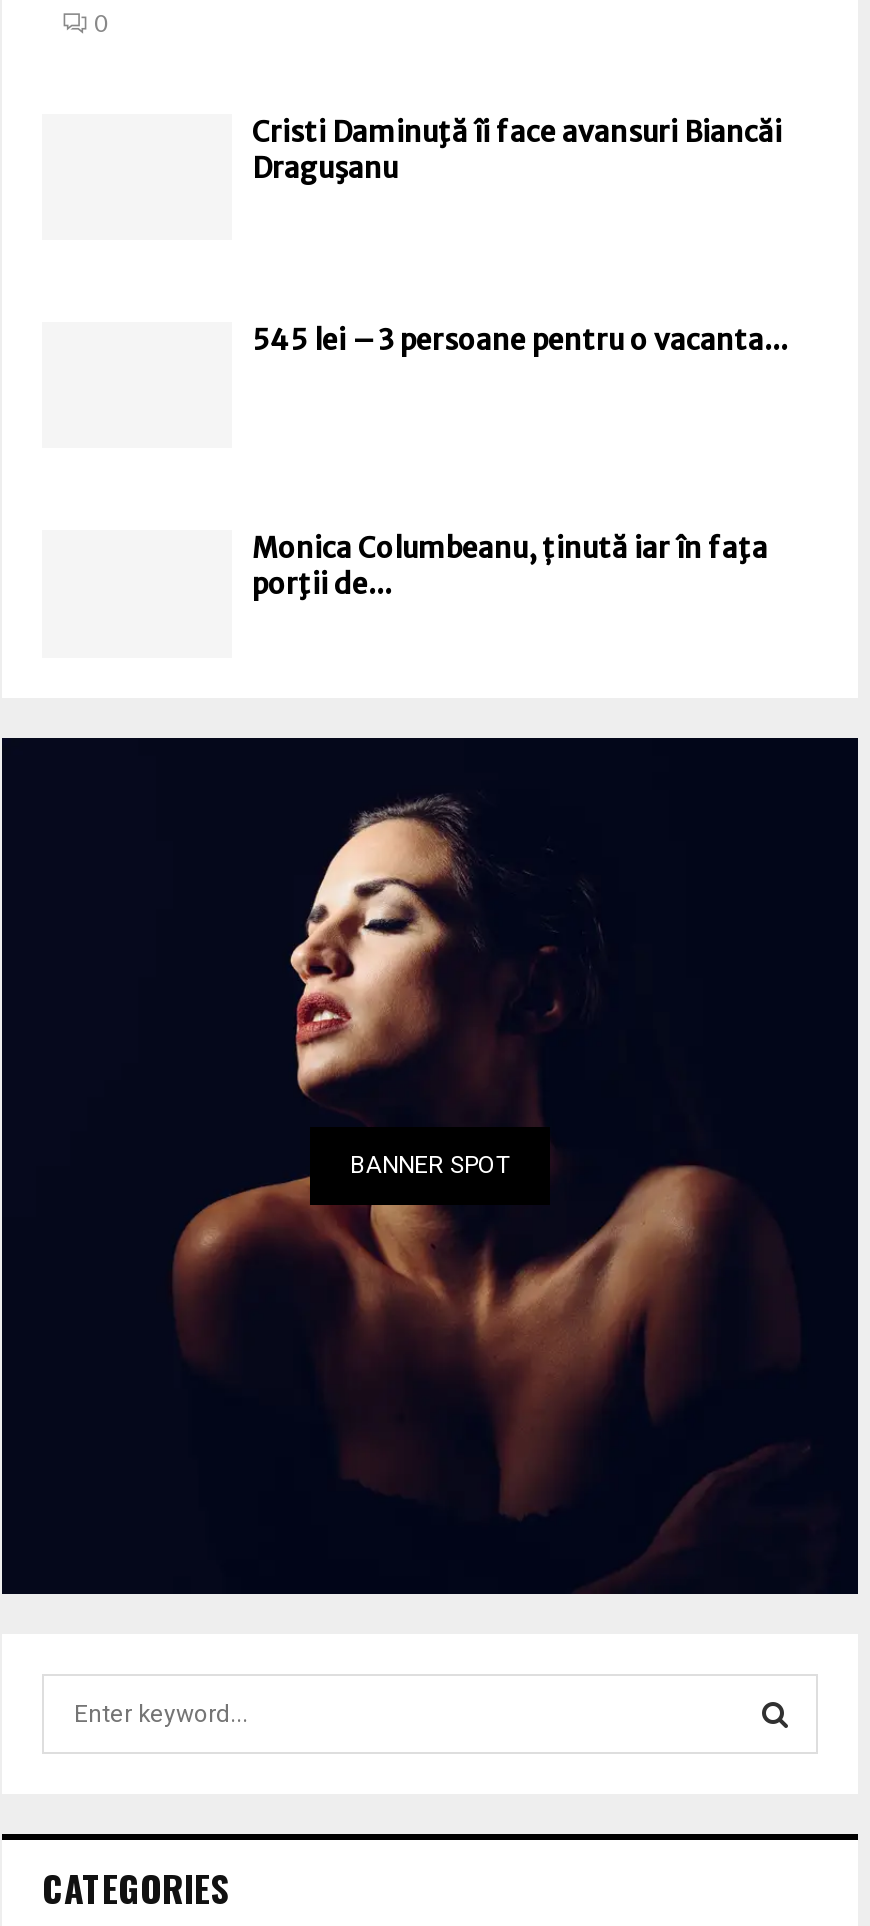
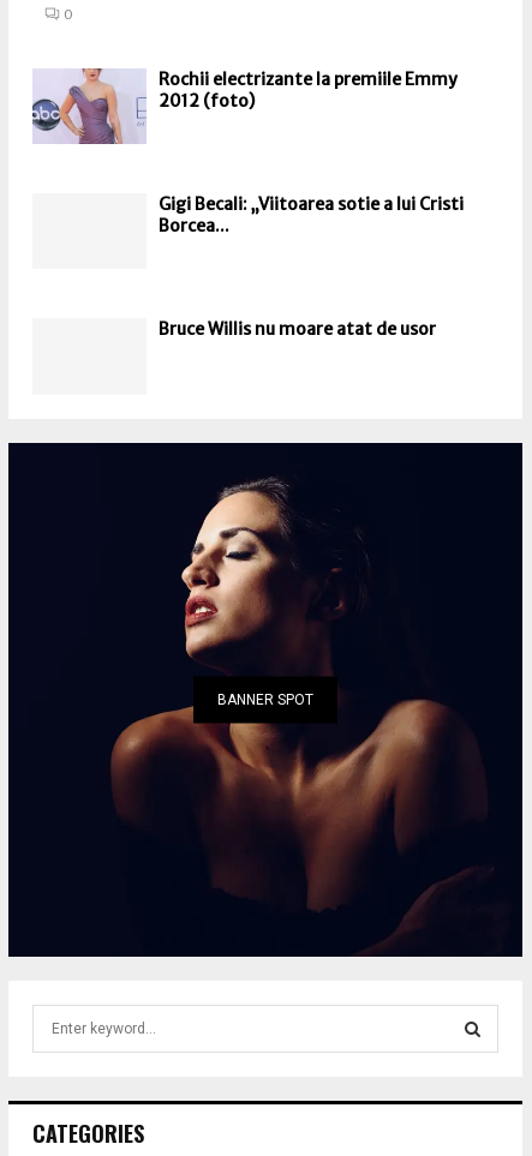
none -> [31,67,145,145] [image]
[252,113,782,185] Cristi Daminuţă îi face avansuri Biancăi | Draguşanu -> [159,68,458,111] Rochii electrizante la premiile Emmy | 2012 (foto)
[252,322,788,358] 545 lei – 3 persoane pentru o vacanta... -> [159,193,464,236] Gigi Becali: „Viitoarea sotie a lui Cristi | Borcea...
[252,531,768,603] Monica Columbeanu, ținută iar în faţa | porţii de... -> [159,318,436,340] Bruce Willis nu moare atat de usor

